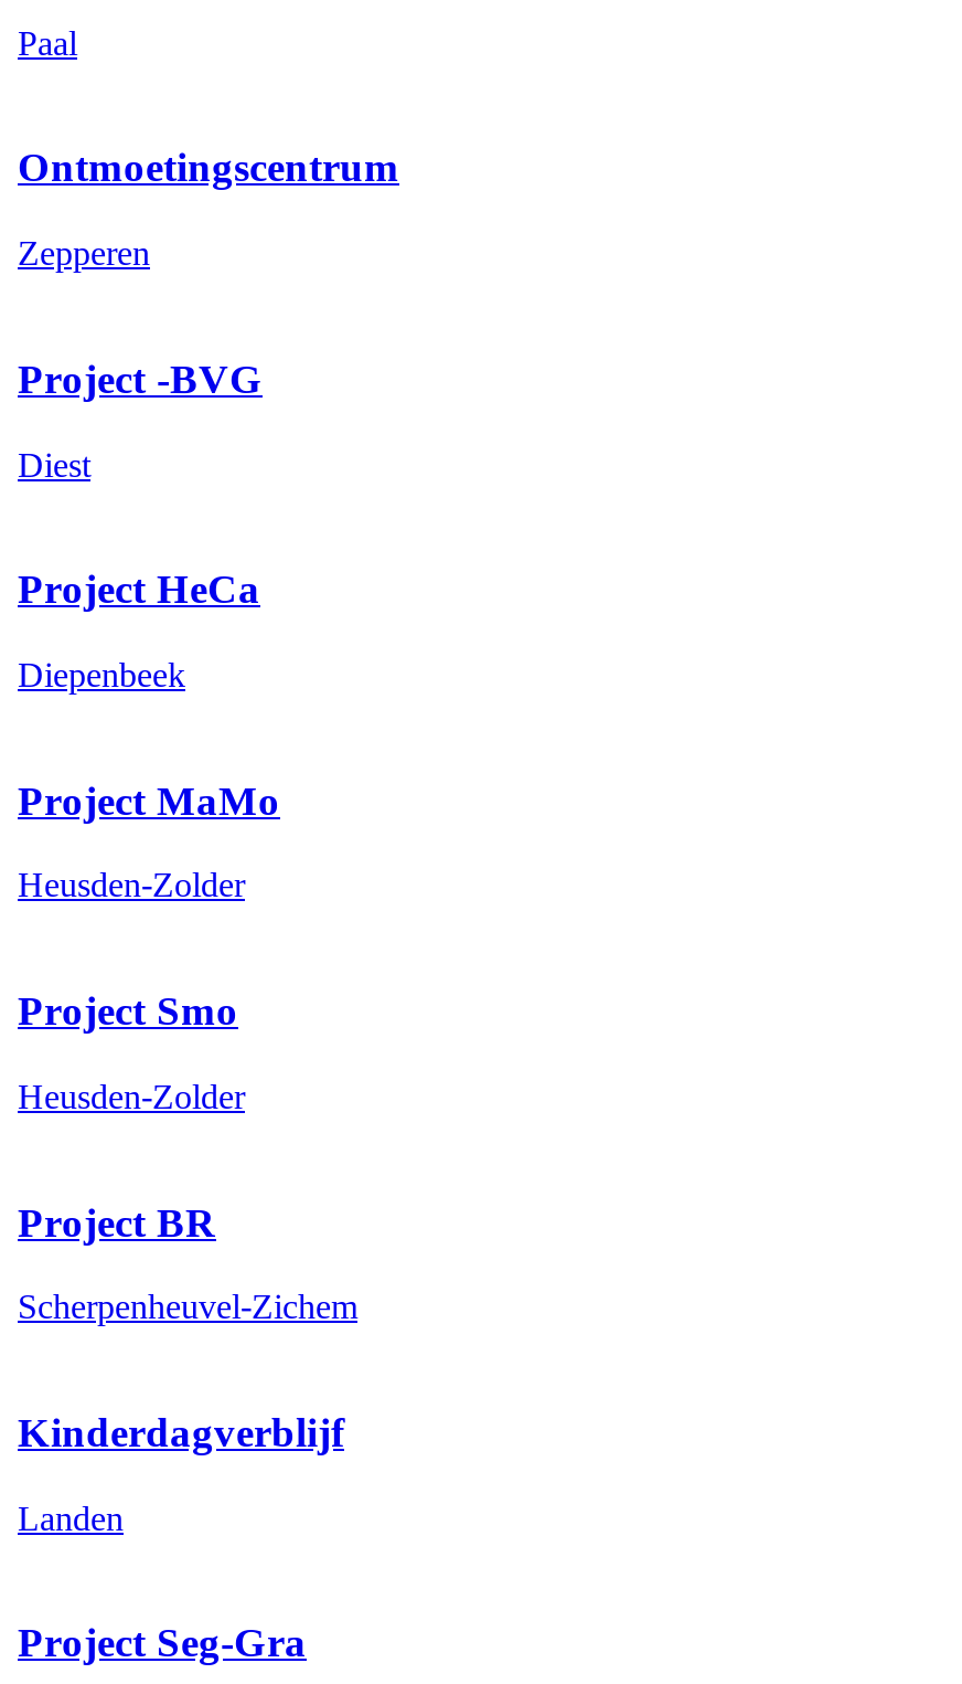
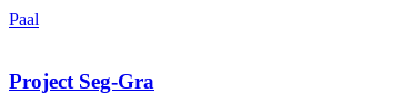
[18,145,399,1537] Ontmoetingscentrum | Zepperen | Project -BVG | Diest | Project HeCa | Diepenbeek | Project MaMo | Heusden-Zolder | Project Smo | Heusden-Zolder | Project BR | Scherpenheuvel-Zichem | Kinderdagverblijf | Landen -> none

